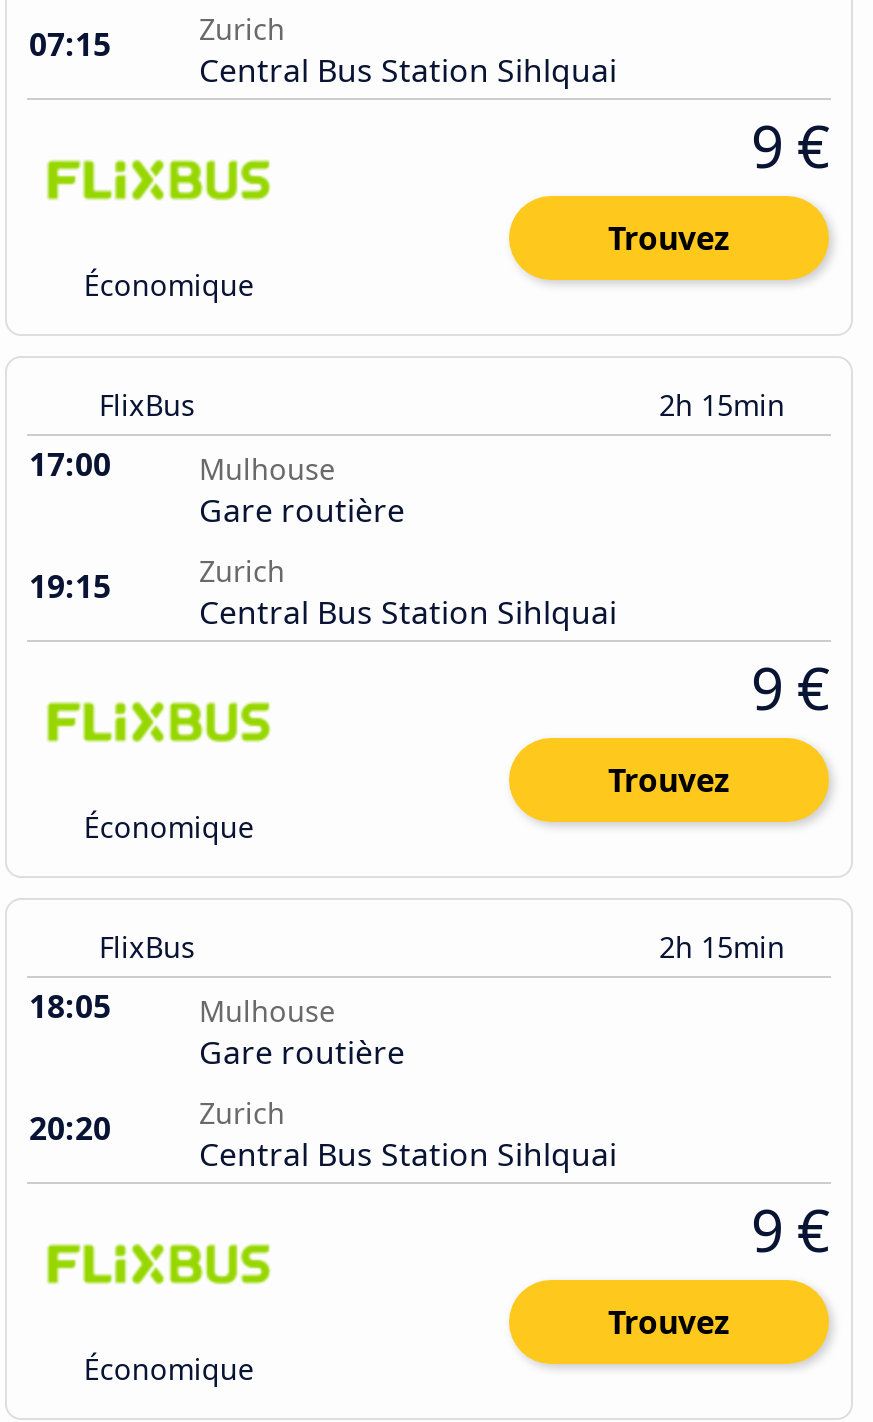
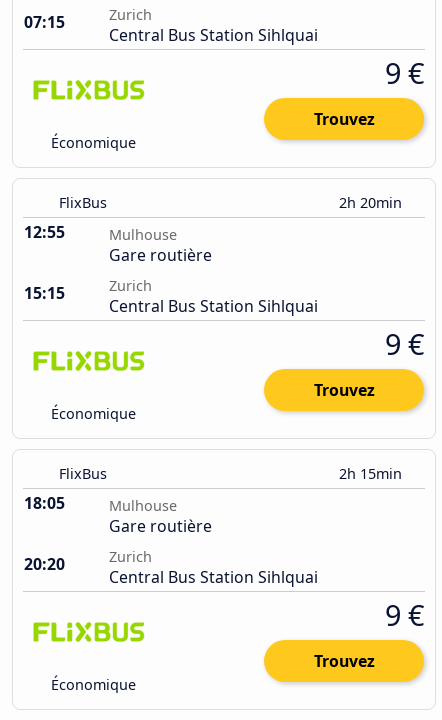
[659,386,793,424] 2h 15min -> [339,193,406,212] 2h 20min
[29,442,111,486] 17:00 -> [24,221,65,243] 12:55
[29,564,111,608] 19:15 -> [24,282,65,304] 15:15

